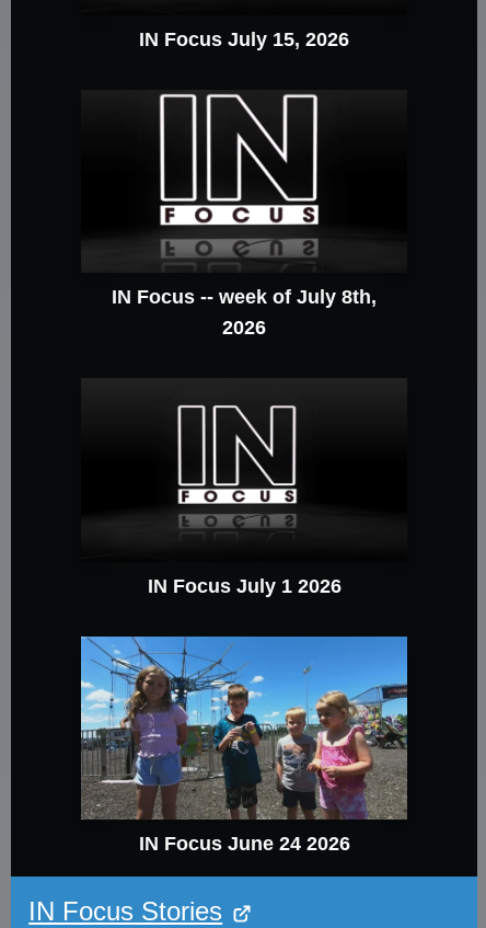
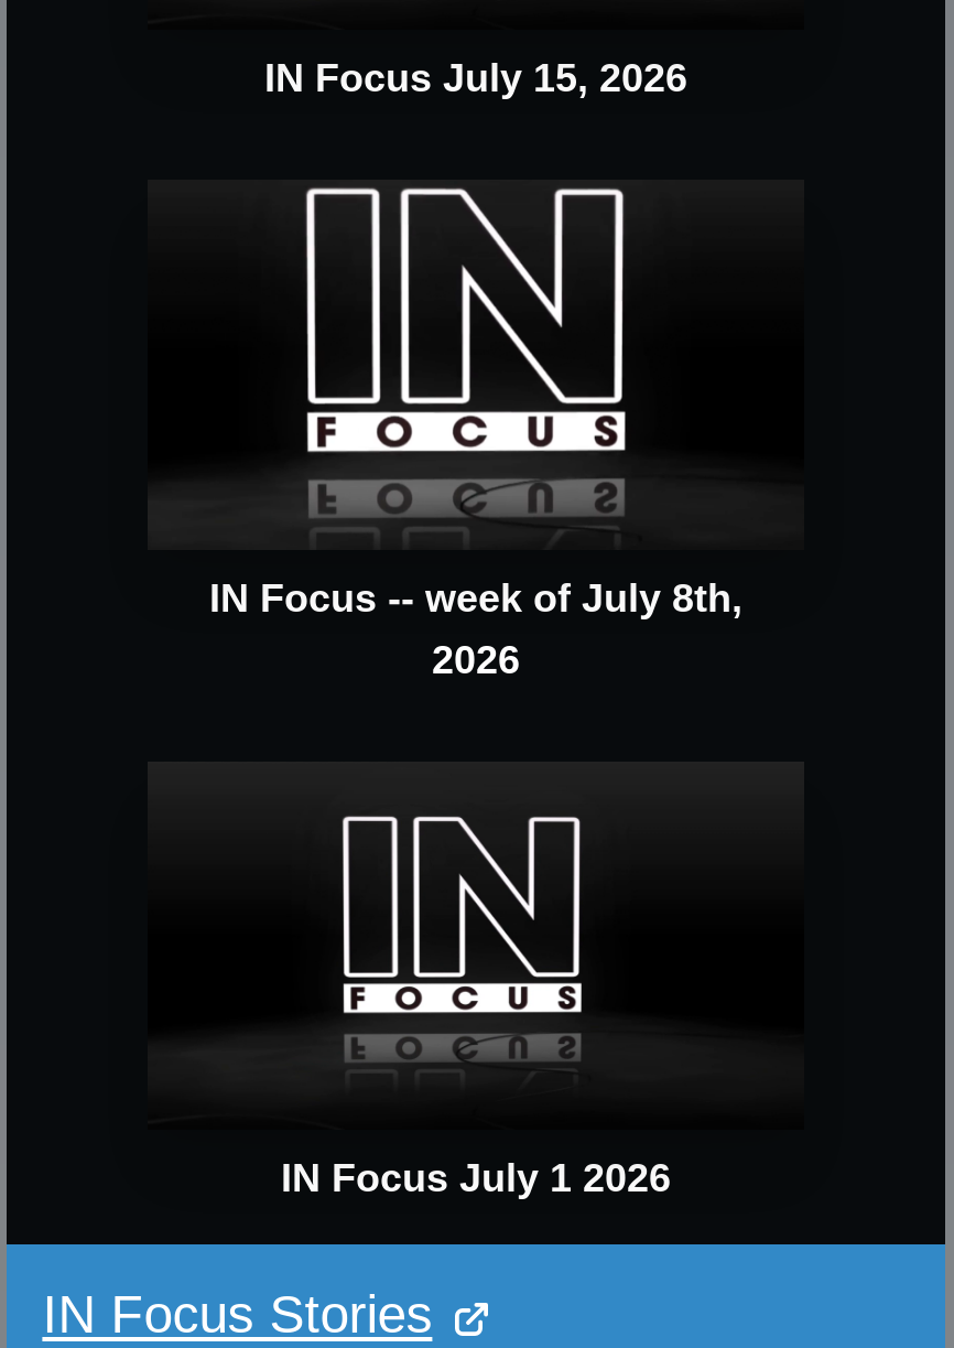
[80,635,408,855] [image] | IN Focus June 24 2026 -> none

